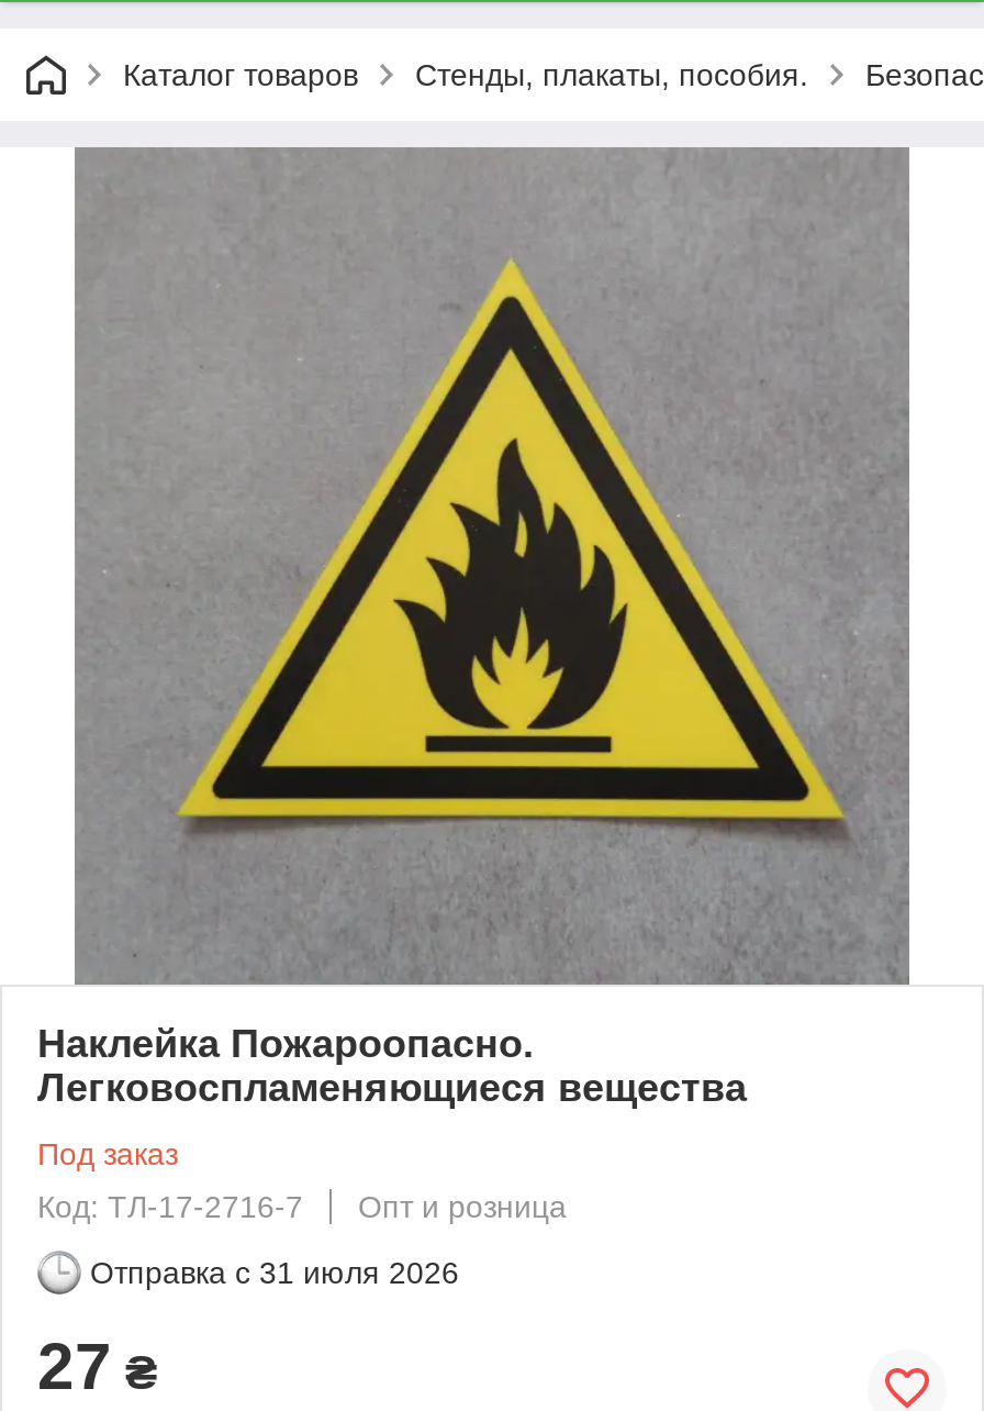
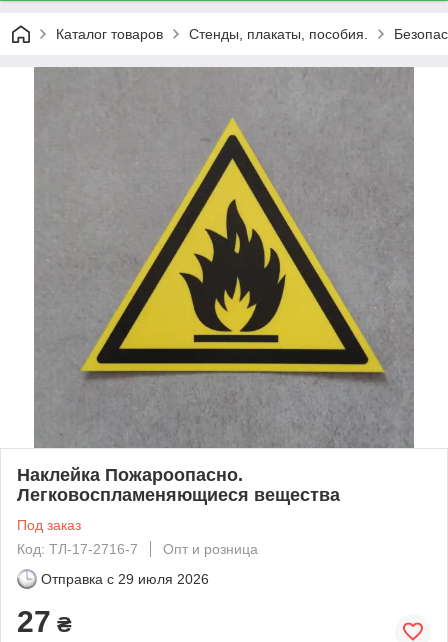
[90,1255,459,1290] Отправка с 31 июля 2026 -> [41,571,209,587] Отправка с 29 июля 2026

